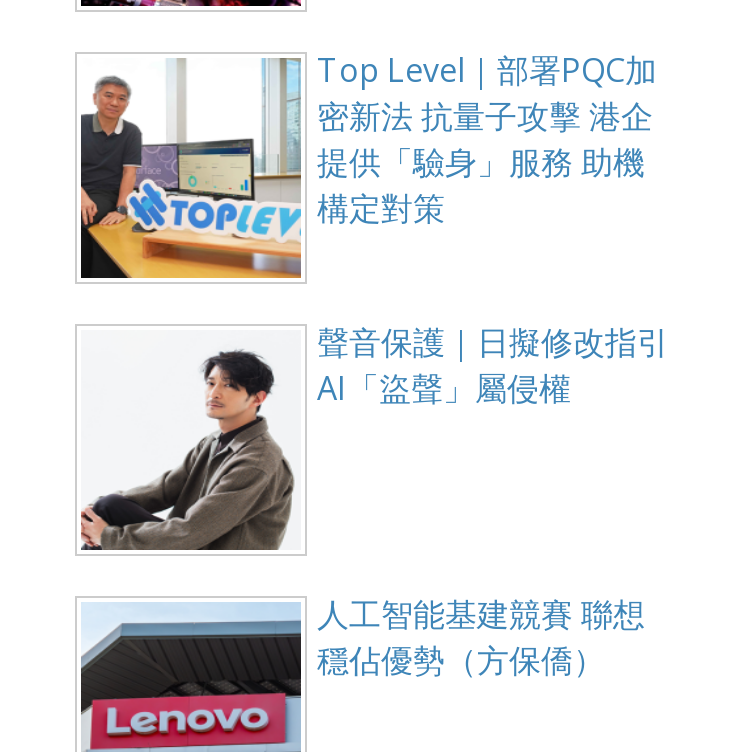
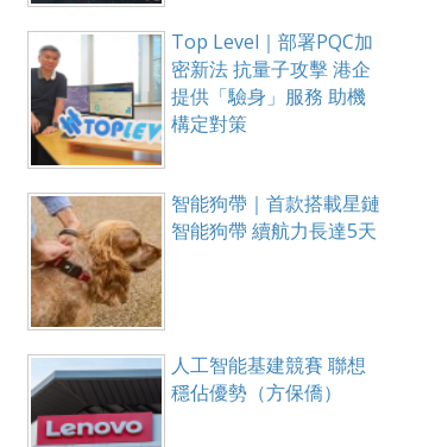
[81,320,669,552] [image] | 聲音保護｜日擬修改指引 | AI「盜聲」屬侵權 -> [30,190,380,328] [image] | 智能狗帶｜首款搭載星鏈 | 智能狗帶 續航力長達5天

